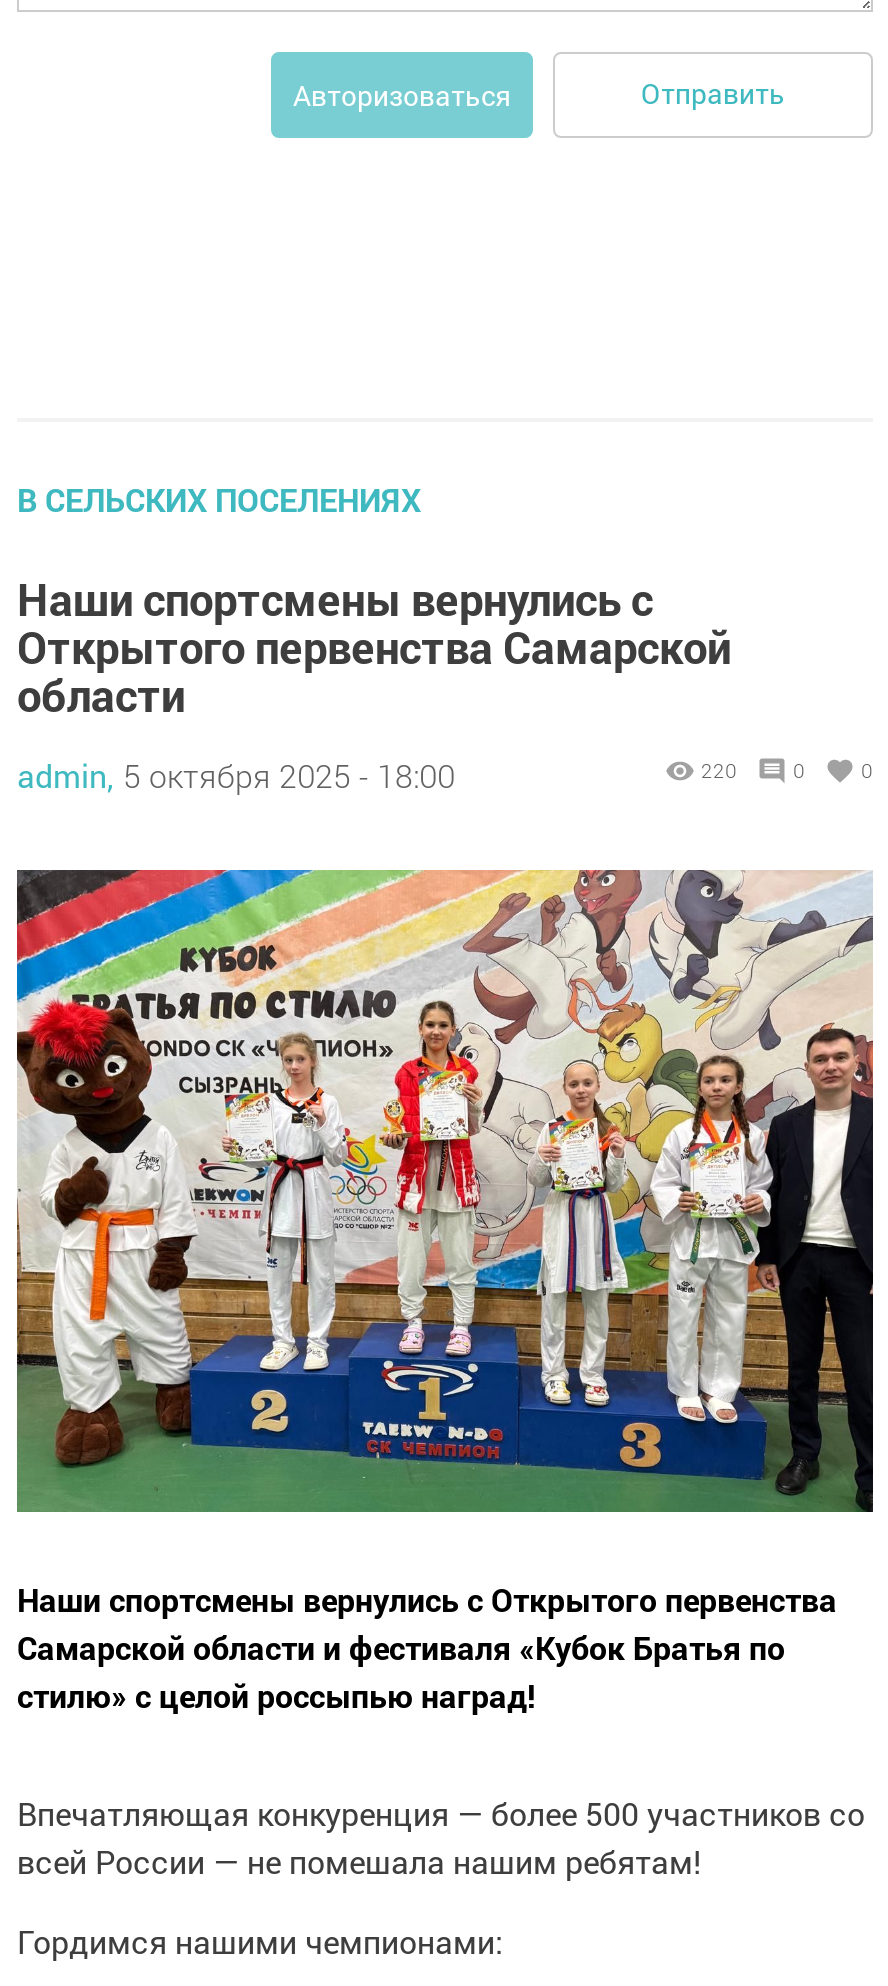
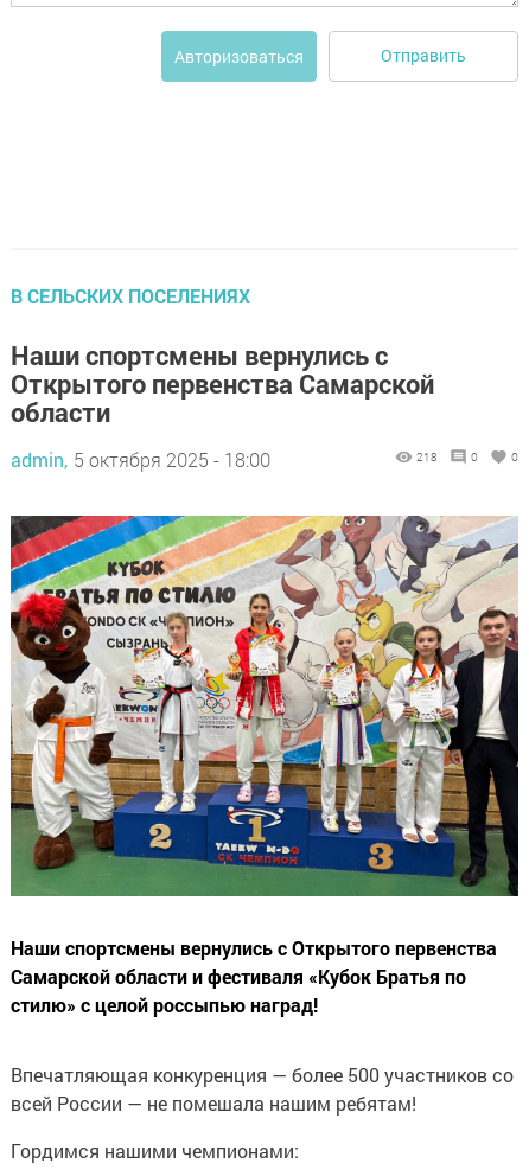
[701,757,737,783] 220 -> [416,449,438,464] 218

